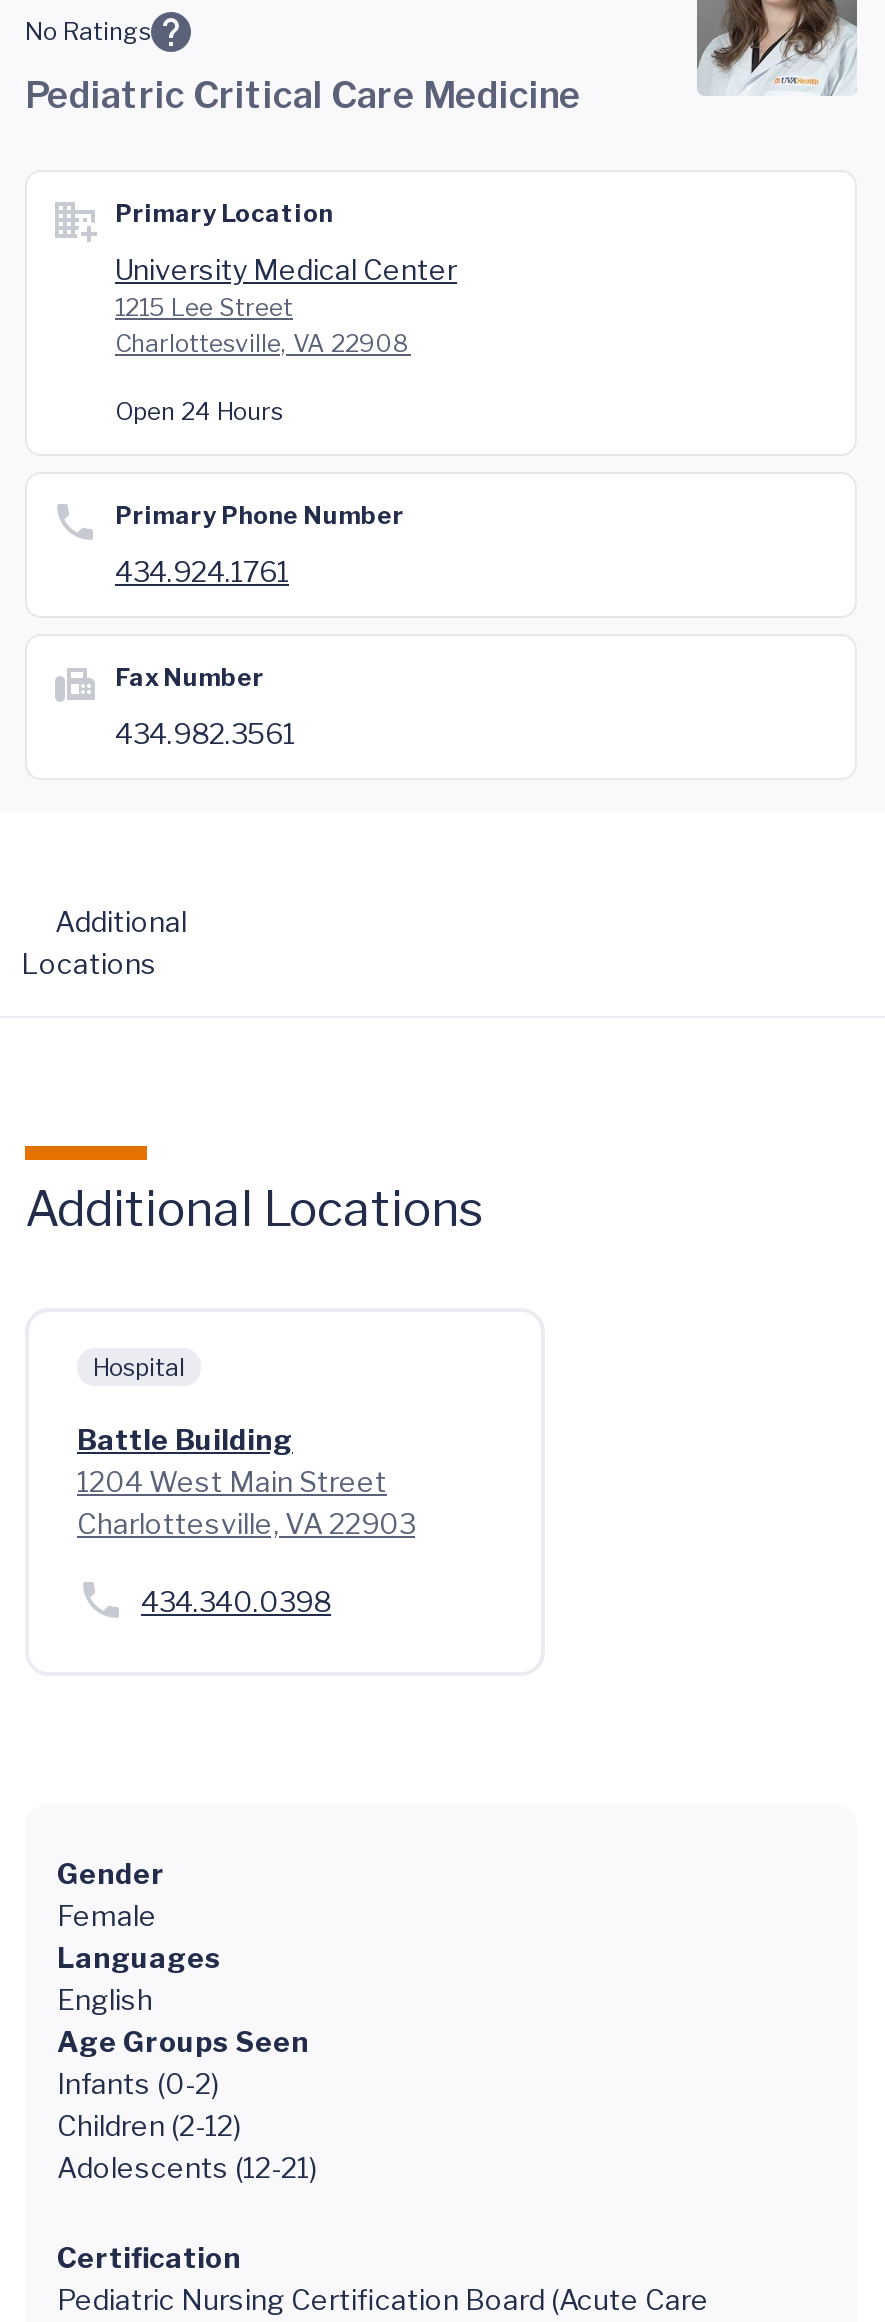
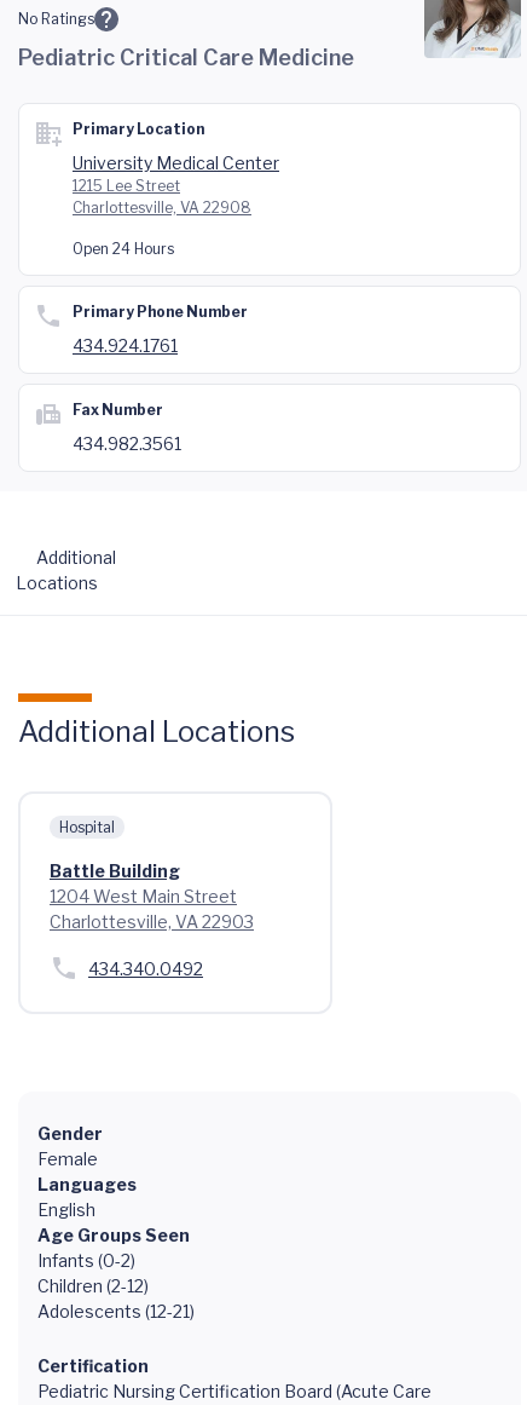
[141,1583,331,1617] 434.340.0398 -> [88,958,203,978] 434.340.0492

